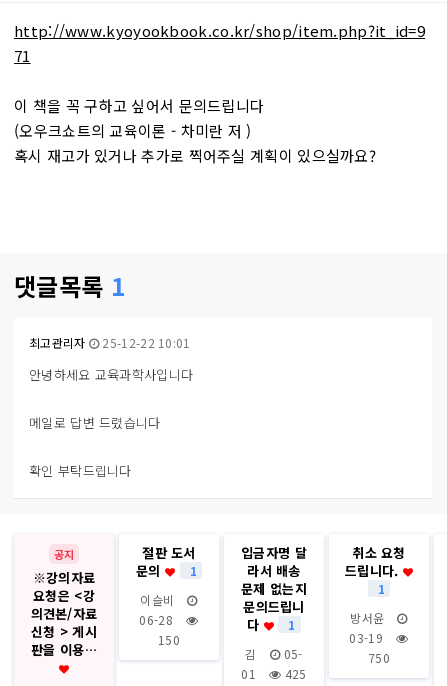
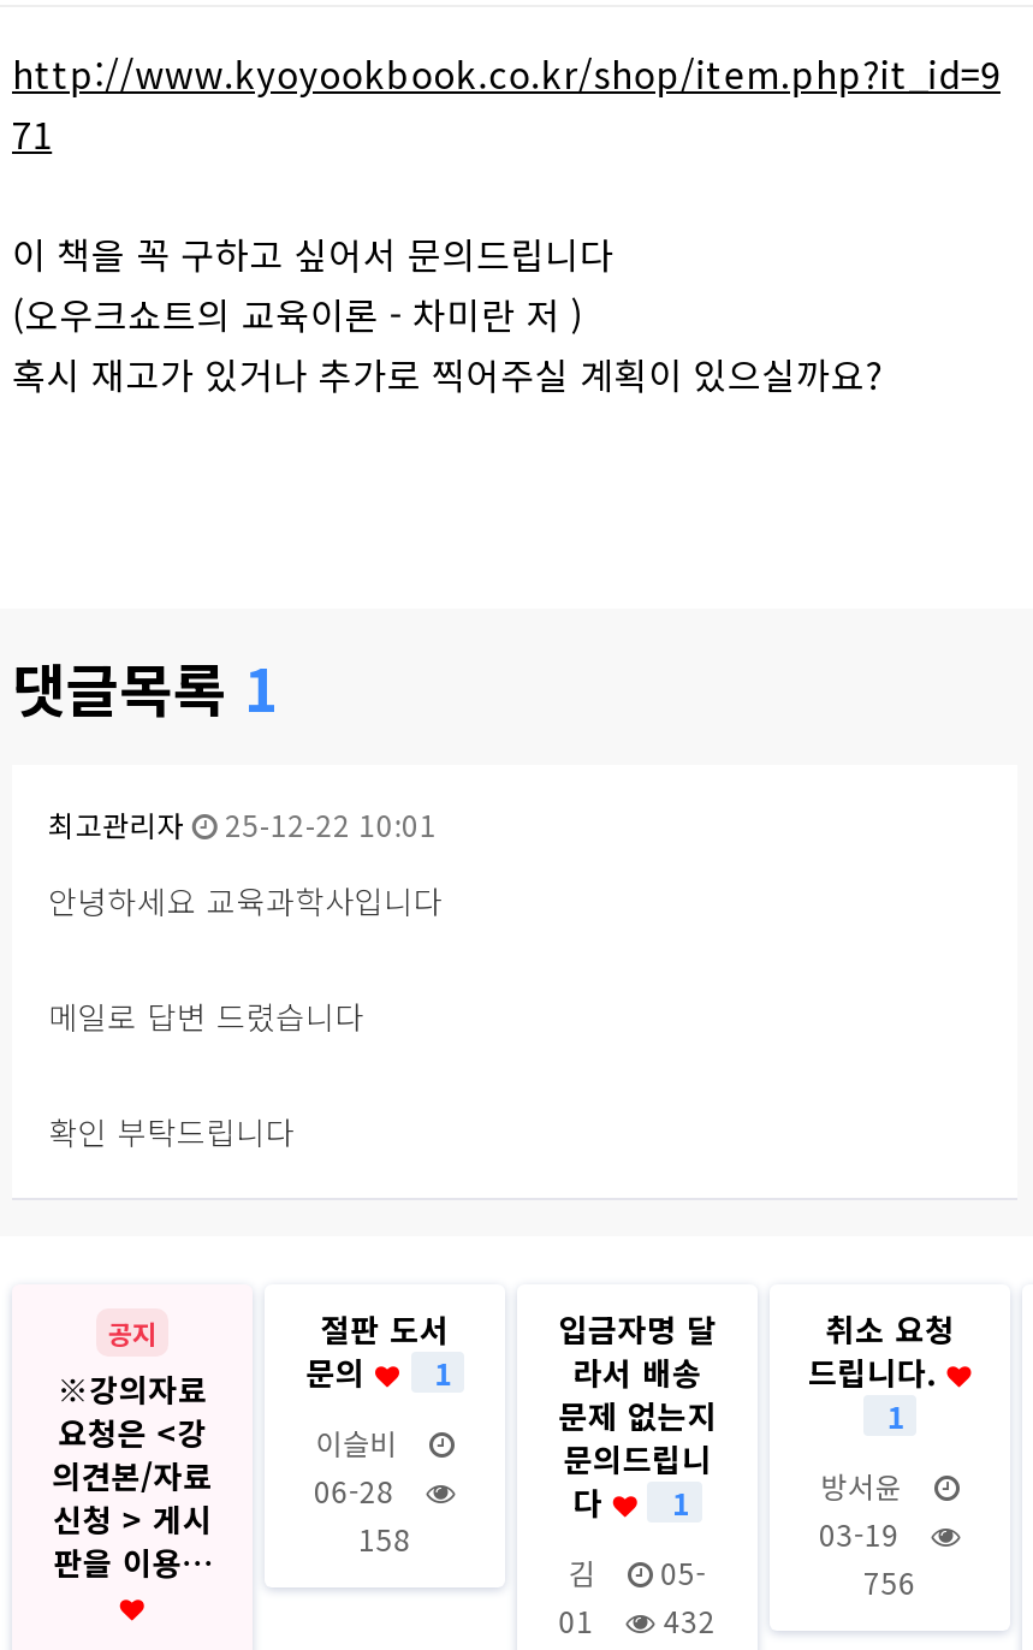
[158,631,180,648] 150 -> [358,1517,411,1558] 158
[368,649,390,666] 750 -> [863,1561,916,1602] 756
[241,665,307,682] 01 425 -> [559,1599,716,1640] 01 432

